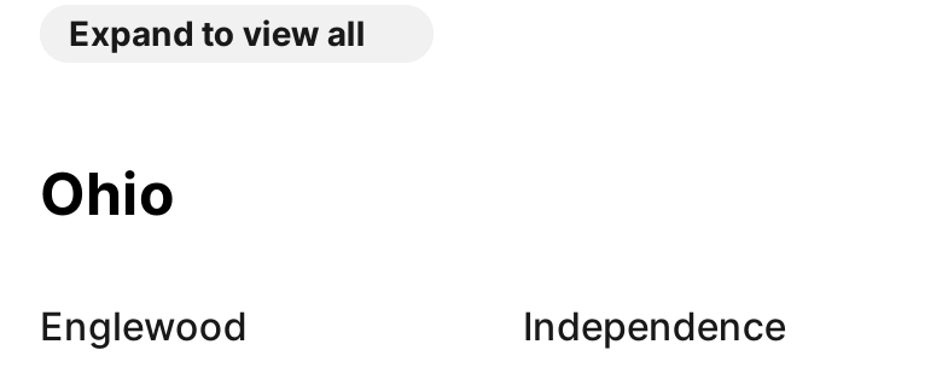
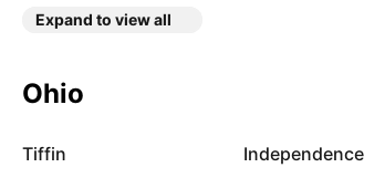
[40,301,247,349] Englewood -> [22,143,66,165] Tiffin

